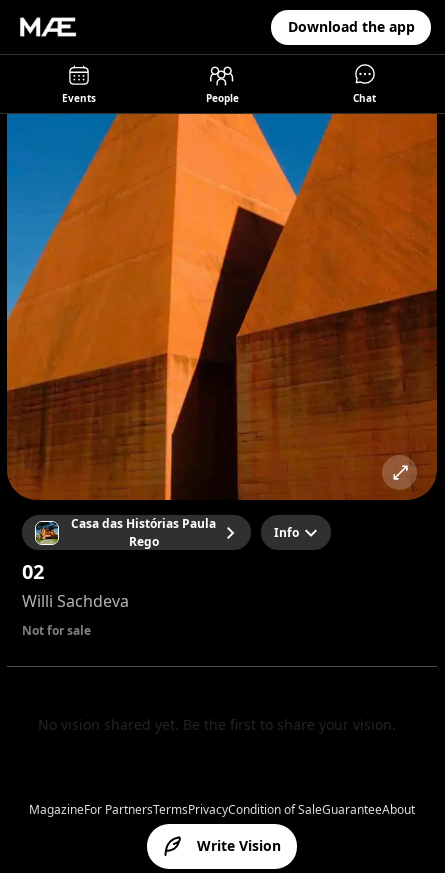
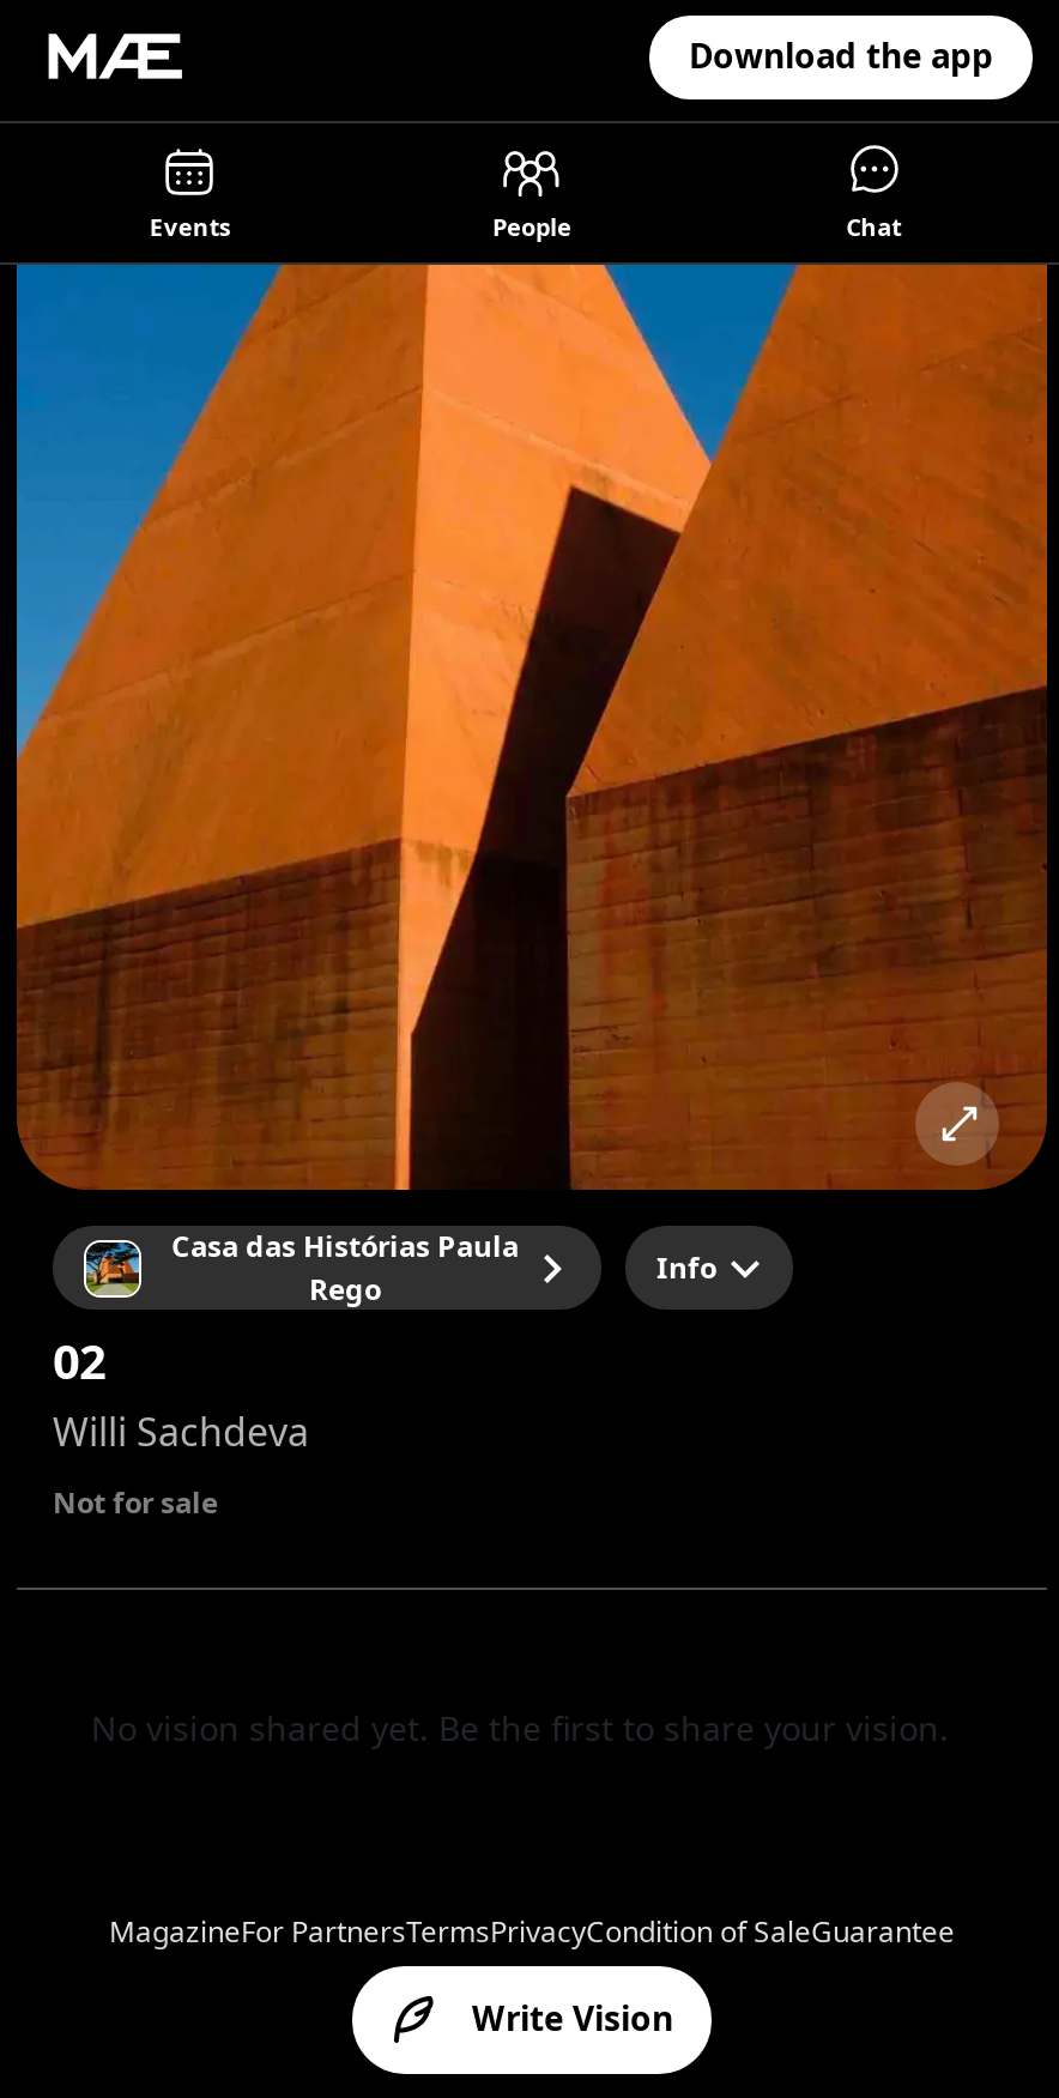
[29,801,415,818] MagazineFor PartnersTermsPrivacyCondition of SaleGuaranteeAbout -> [109,1911,955,1952] MagazineFor PartnersTermsPrivacyCondition of SaleGuarantee

